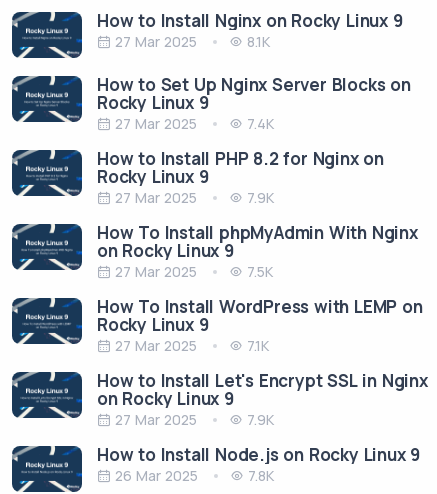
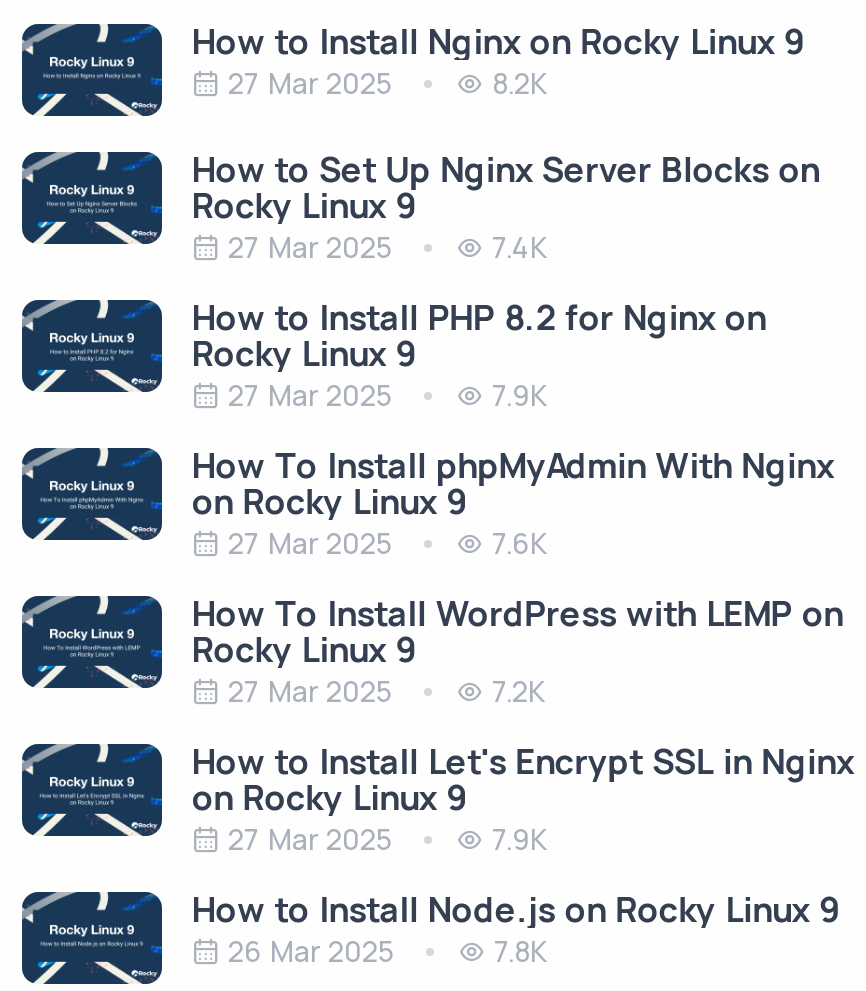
[247,31,270,50] 8.1K -> [492,63,546,101] 8.2K
[247,261,273,280] 7.5K -> [492,523,546,561] 7.6K
[247,335,269,354] 7.1K -> [492,671,544,709] 7.2K

